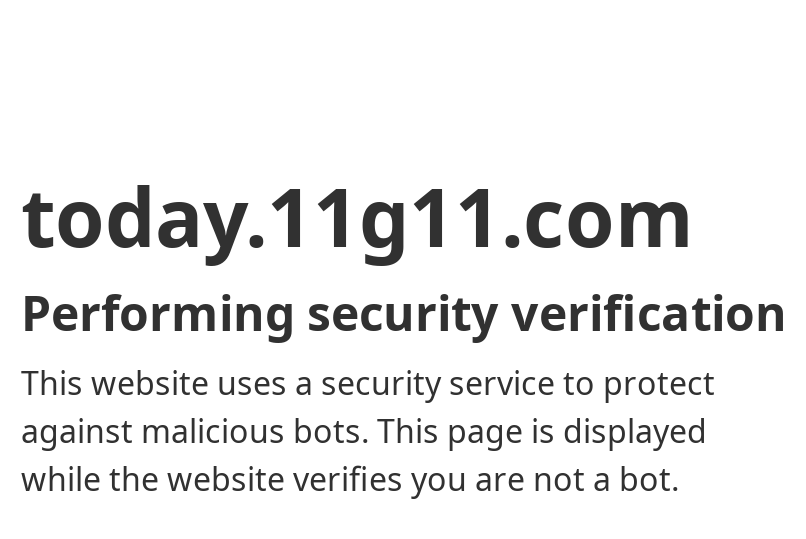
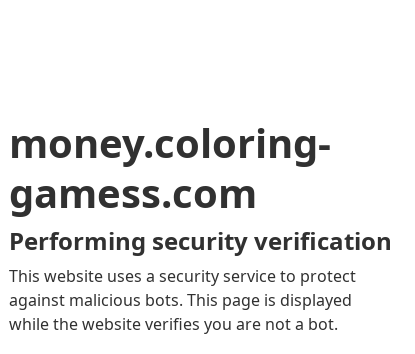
[21,161,693,271] today.11g11.com -> [9,115,331,220] money.coloring- | gamess.com

